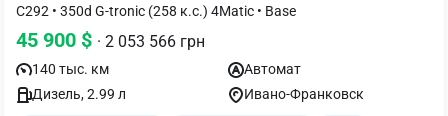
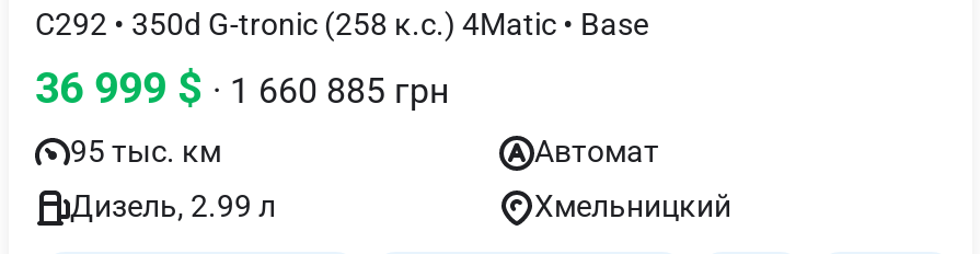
[16,28,205,52] 45 900 $· 2 053 566 грн -> [35,61,449,114] 36 999 $· 1 660 885 грн
[32,61,109,77] 140 тыс. км -> [70,134,221,169] 95 тыс. км
[244,86,364,102] Ивано-Франковск -> [534,188,731,223] Хмельницкий

